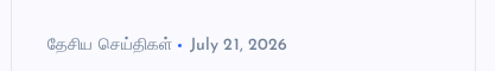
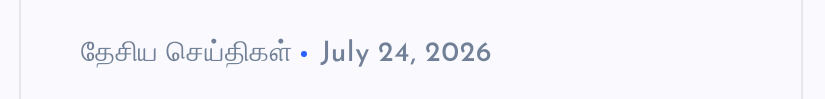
[48,37,288,55] தேசிய செய்திகள் July 21, 2026 -> [81,40,492,70] தேசிய செய்திகள் July 24, 2026

